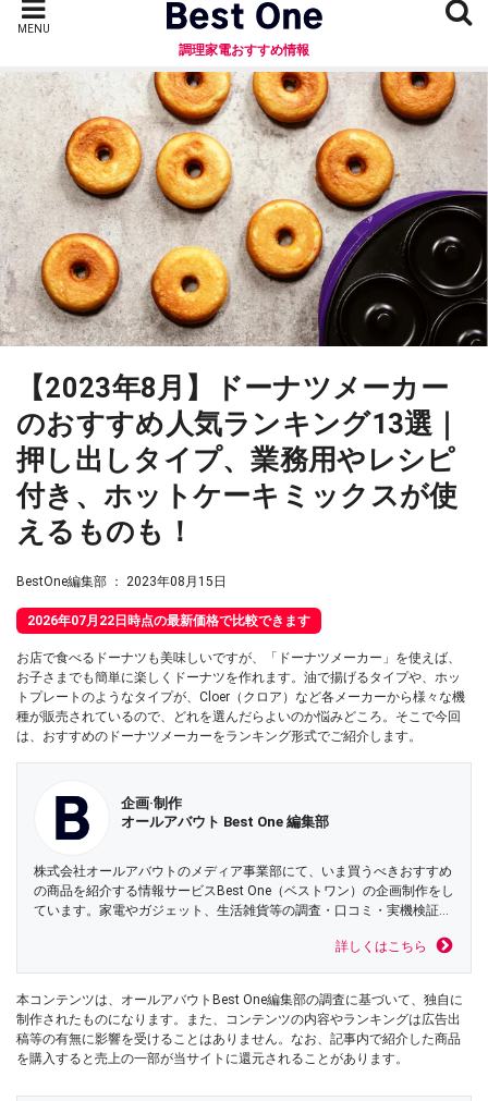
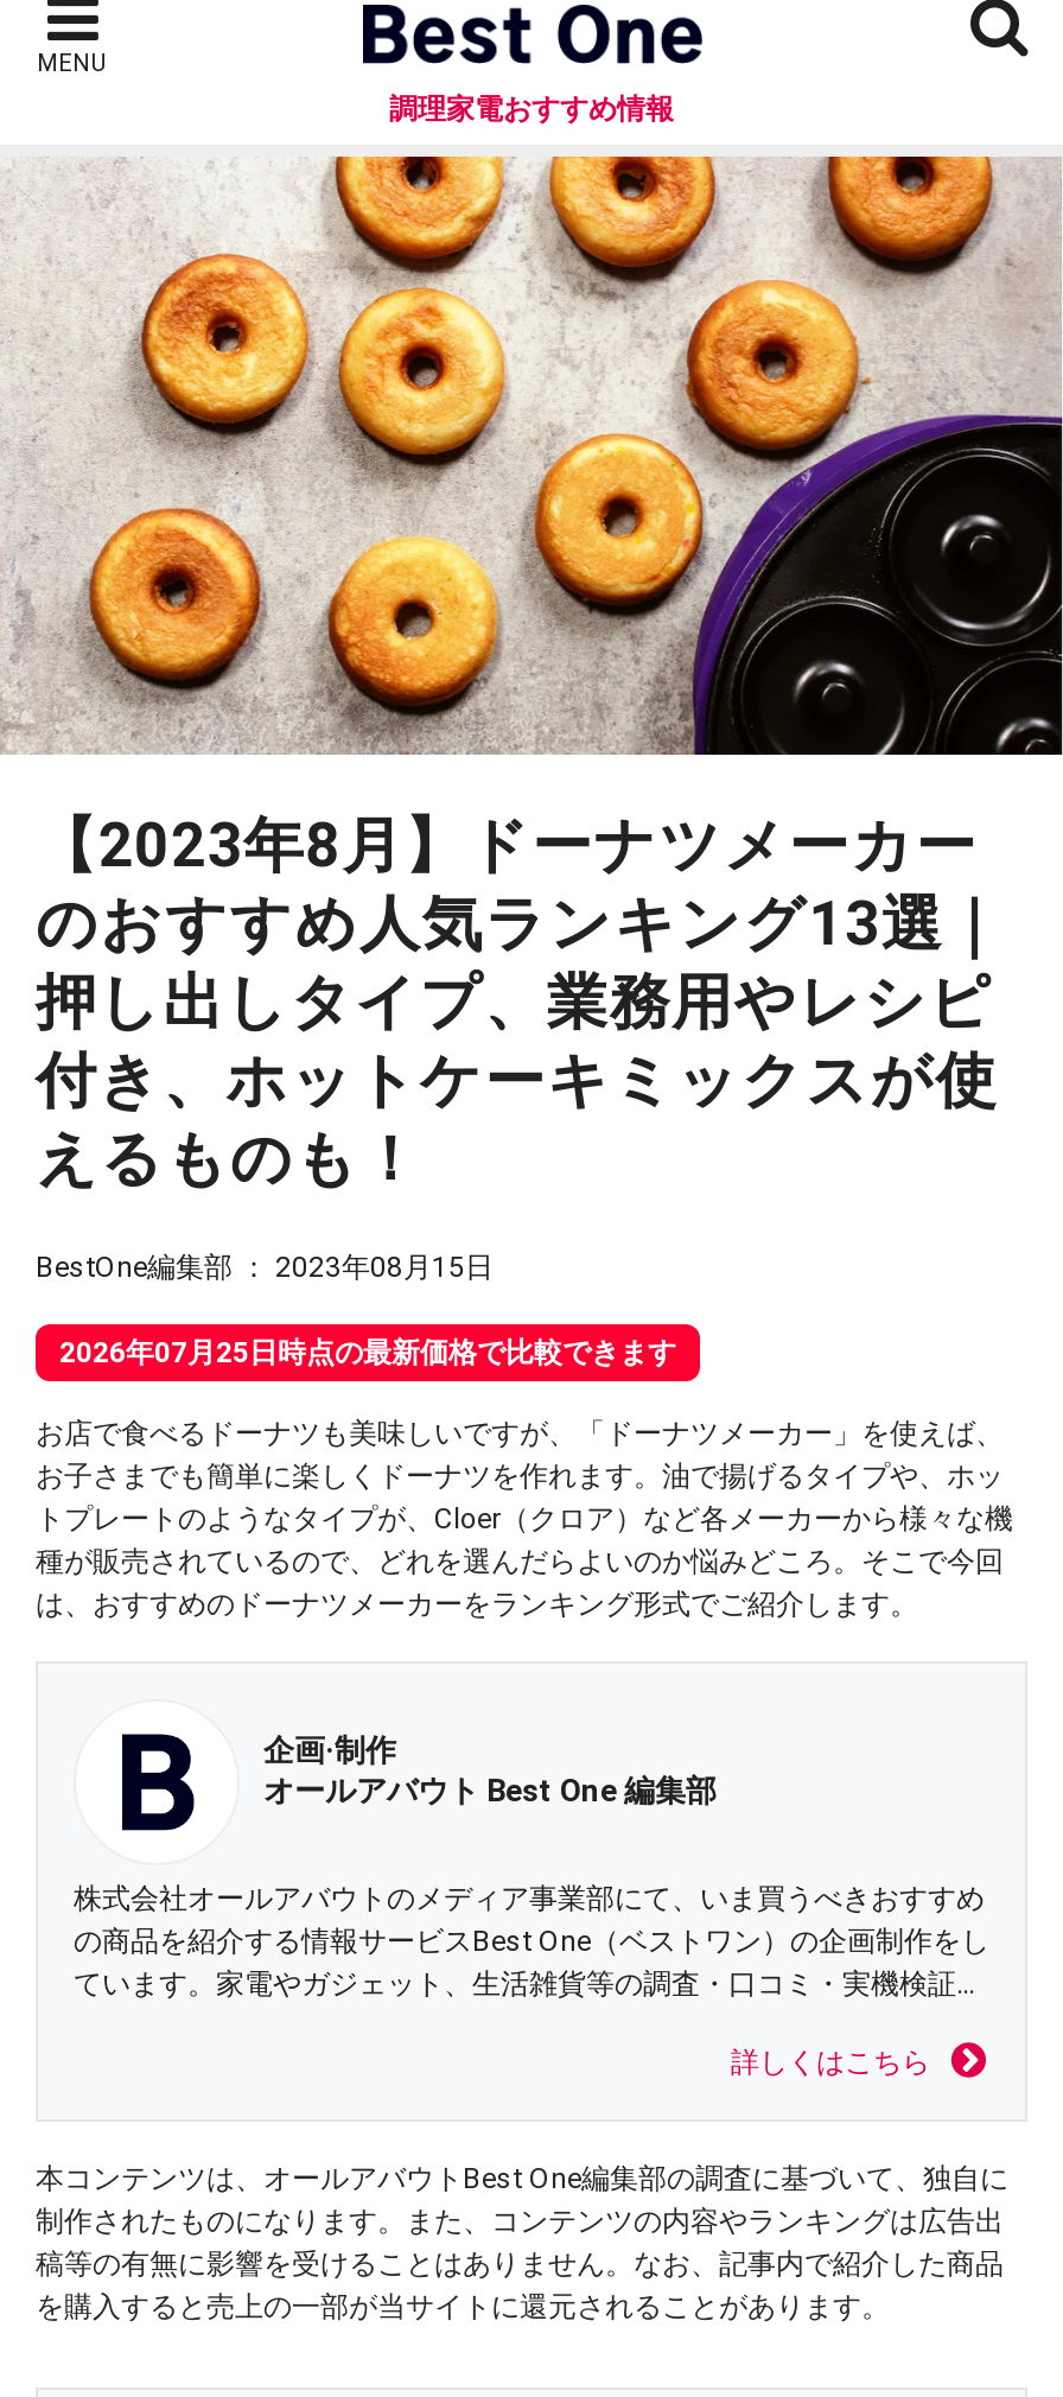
[27,613,310,628] 2026年07月22日時点の最新価格で比較できます -> [59,1336,676,1369] 2026年07月25日時点の最新価格で比較できます

